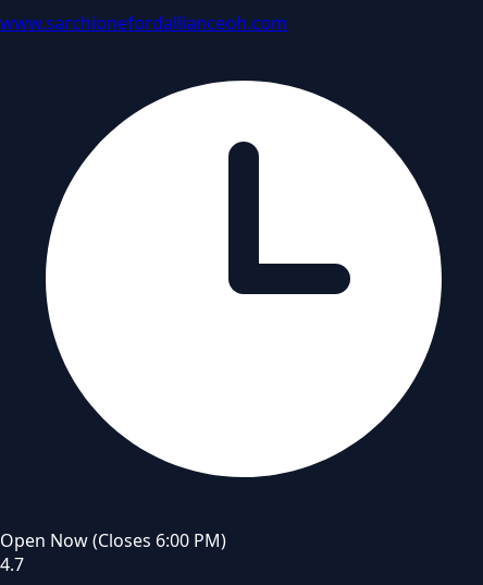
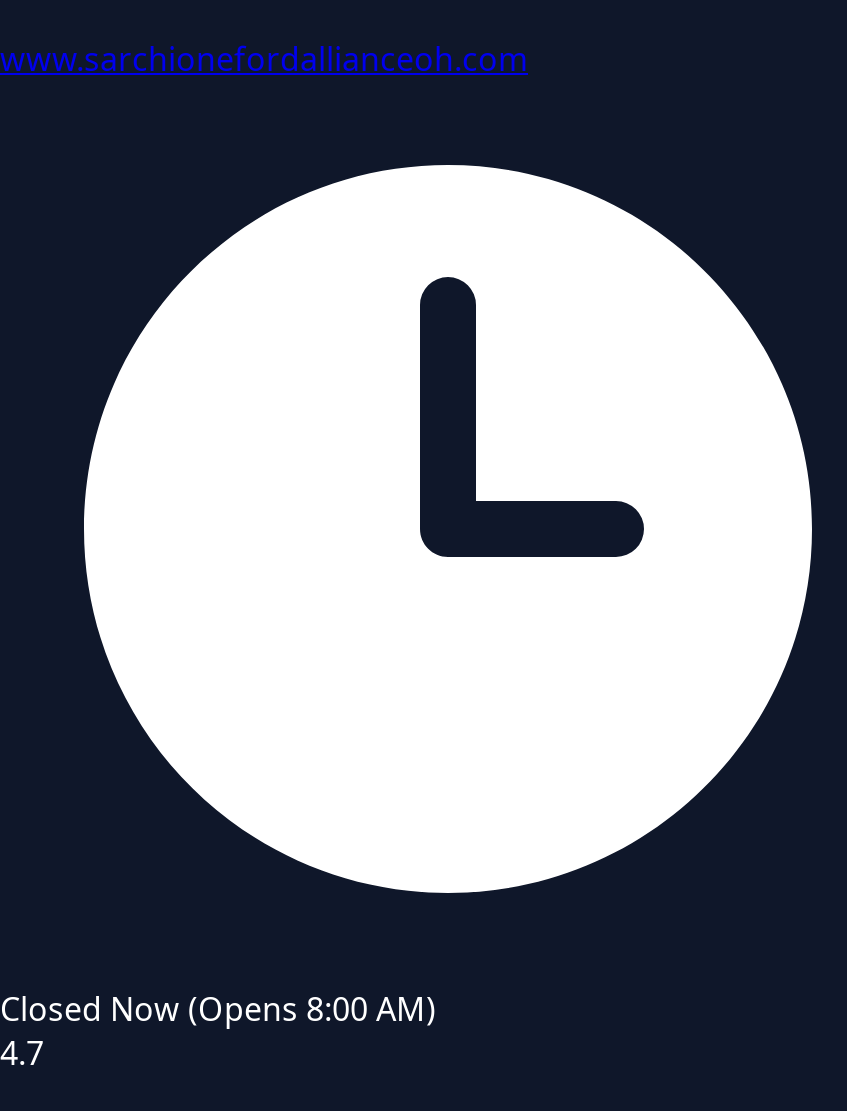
[0,528,226,552] Open Now (Closes 6:00 PM) -> [0,986,436,1030] Closed Now (Opens 8:00 AM)

